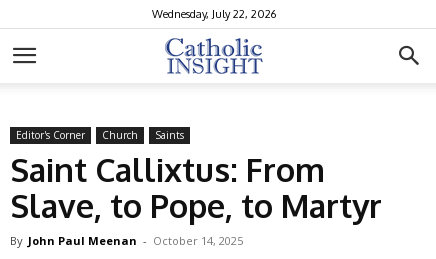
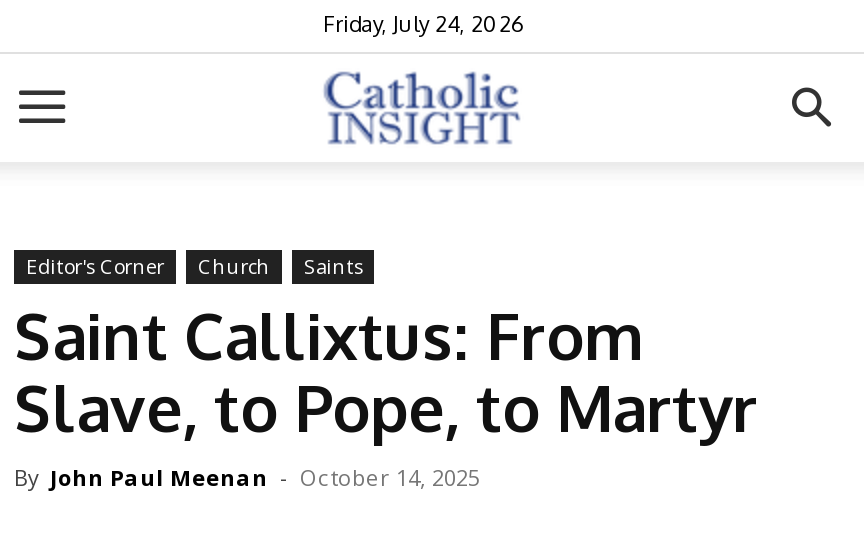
[152,7,276,21] Wednesday, July 22, 2026 -> [323,10,521,38] Friday, July 24, 2026

